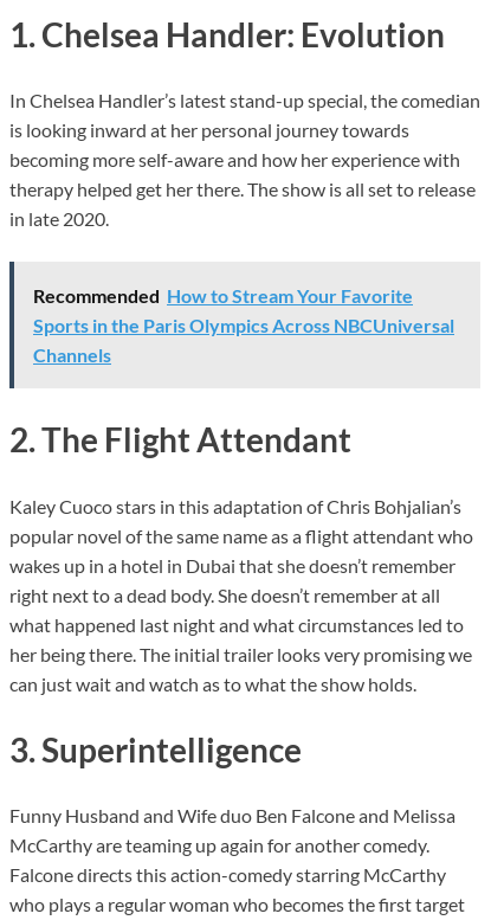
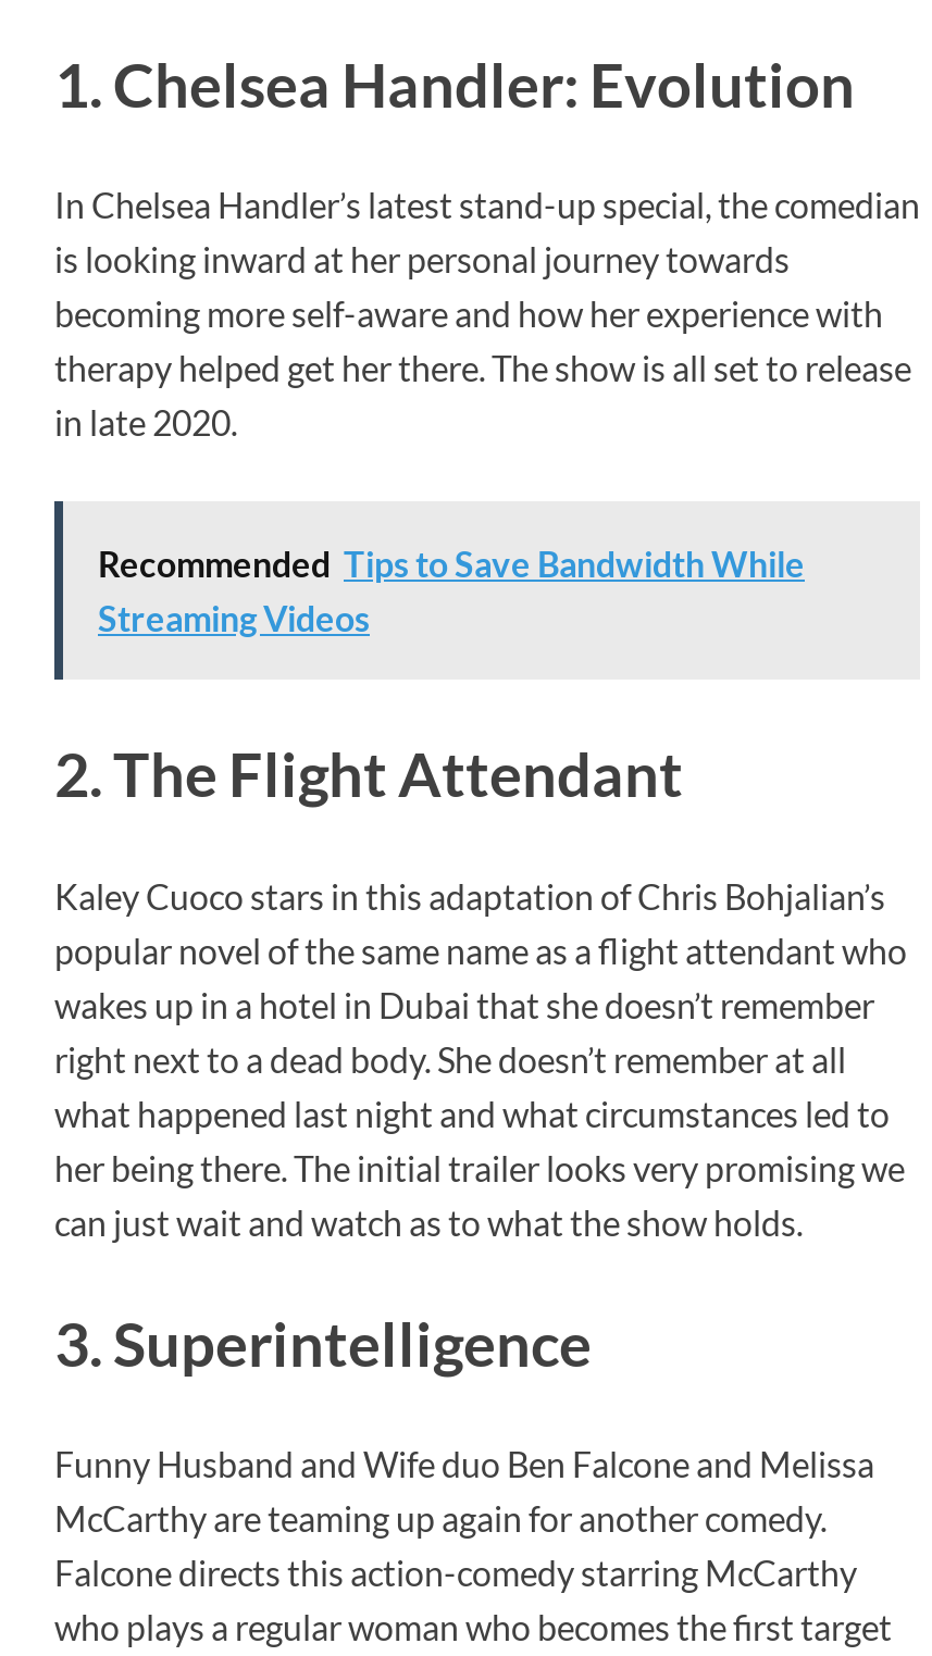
[33,284,454,366] Recommended How to Stream Your Favorite | Sports in the Paris Olympics Across NBCUniversal | Channels -> [98,543,805,639] Recommended Tips to Save Bandwidth While | Streaming Videos

